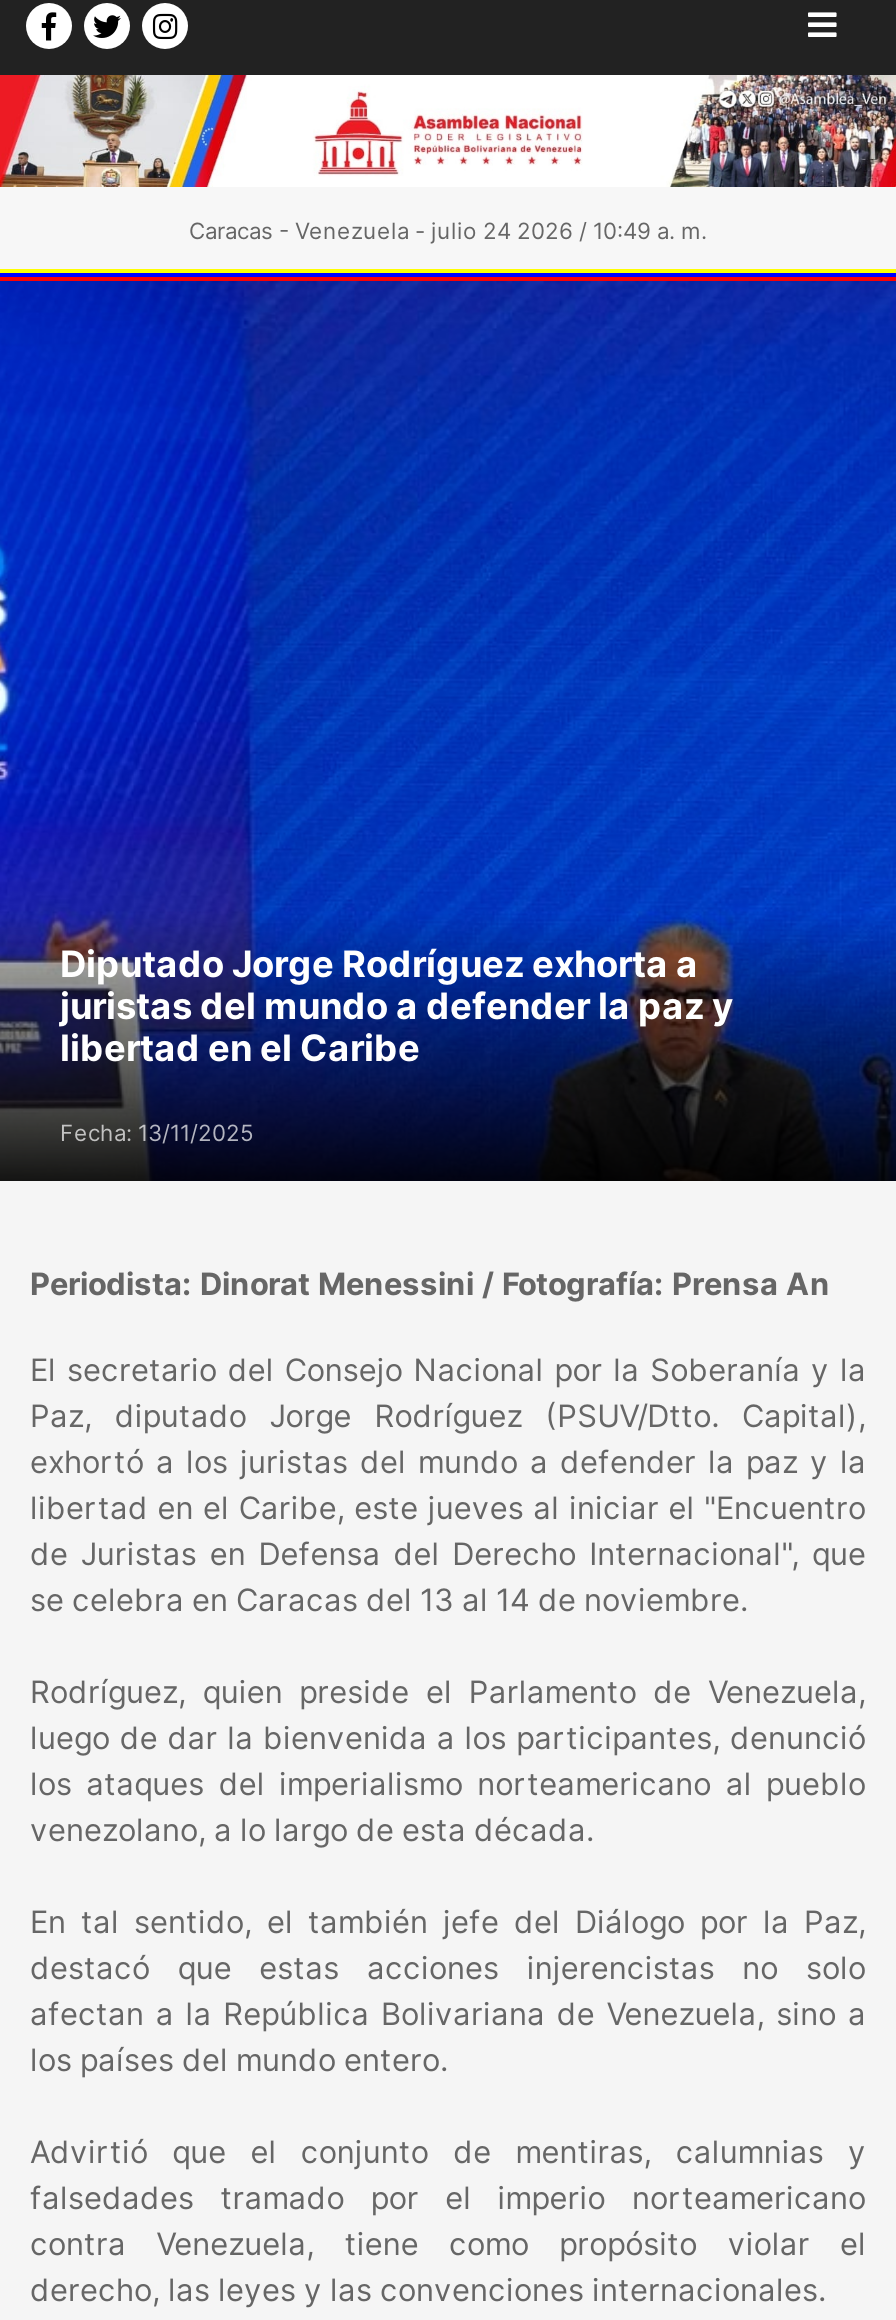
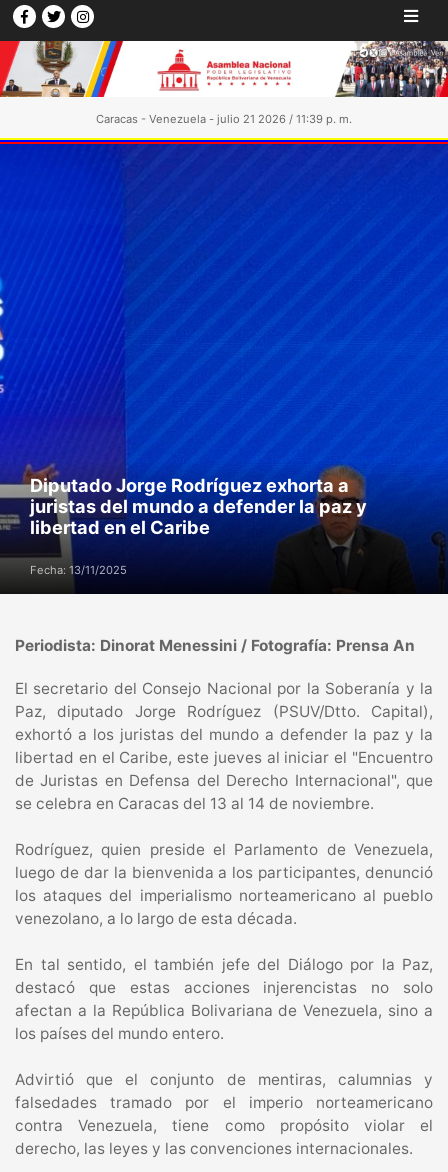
[189,217,707,245] Caracas - Venezuela - julio 24 2026 / 10:49 a. m. -> [96,112,352,126] Caracas - Venezuela - julio 21 2026 / 11:39 p. m.

